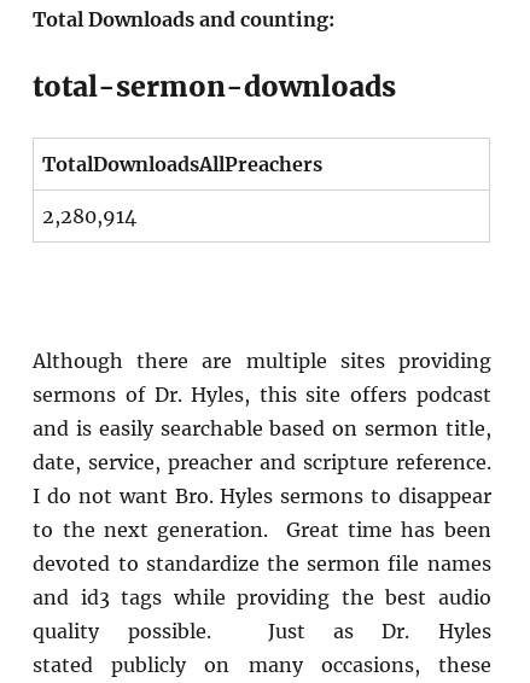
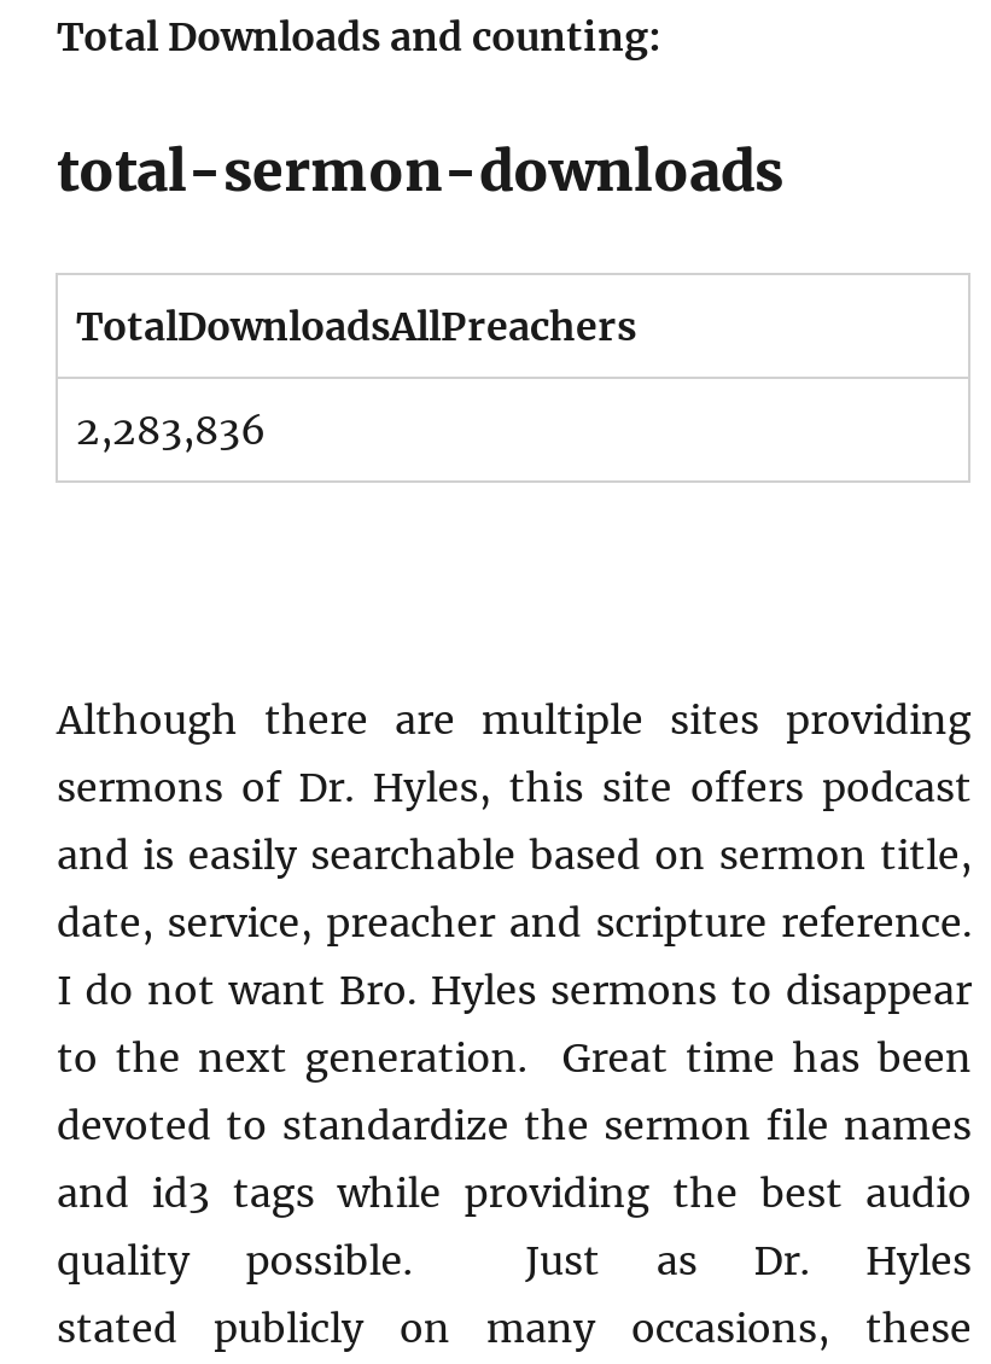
[43,204,137,228] 2,280,914 -> [76,406,267,454] 2,283,836

